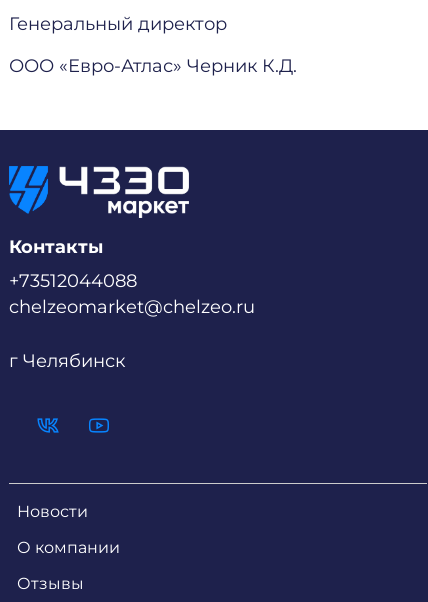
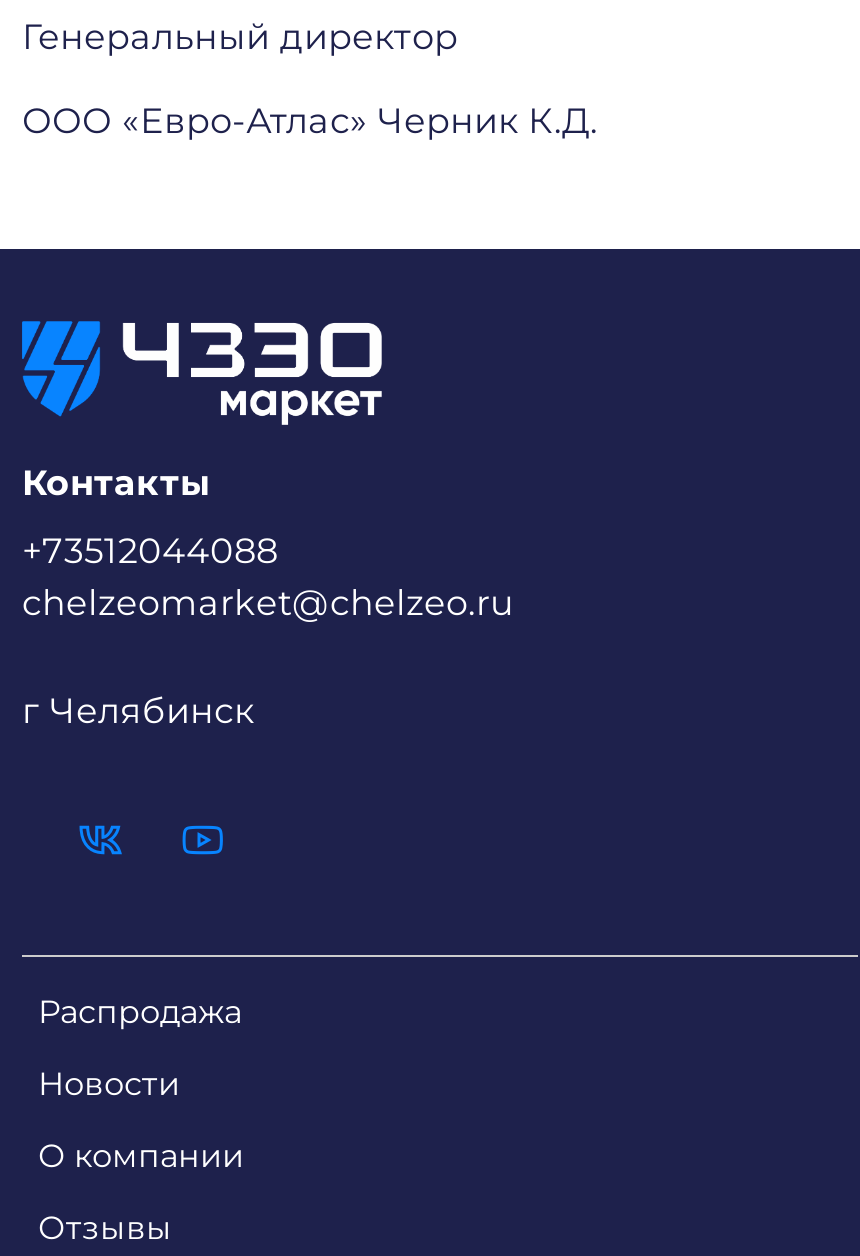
none -> [38,993,242,1031] Распродажа

